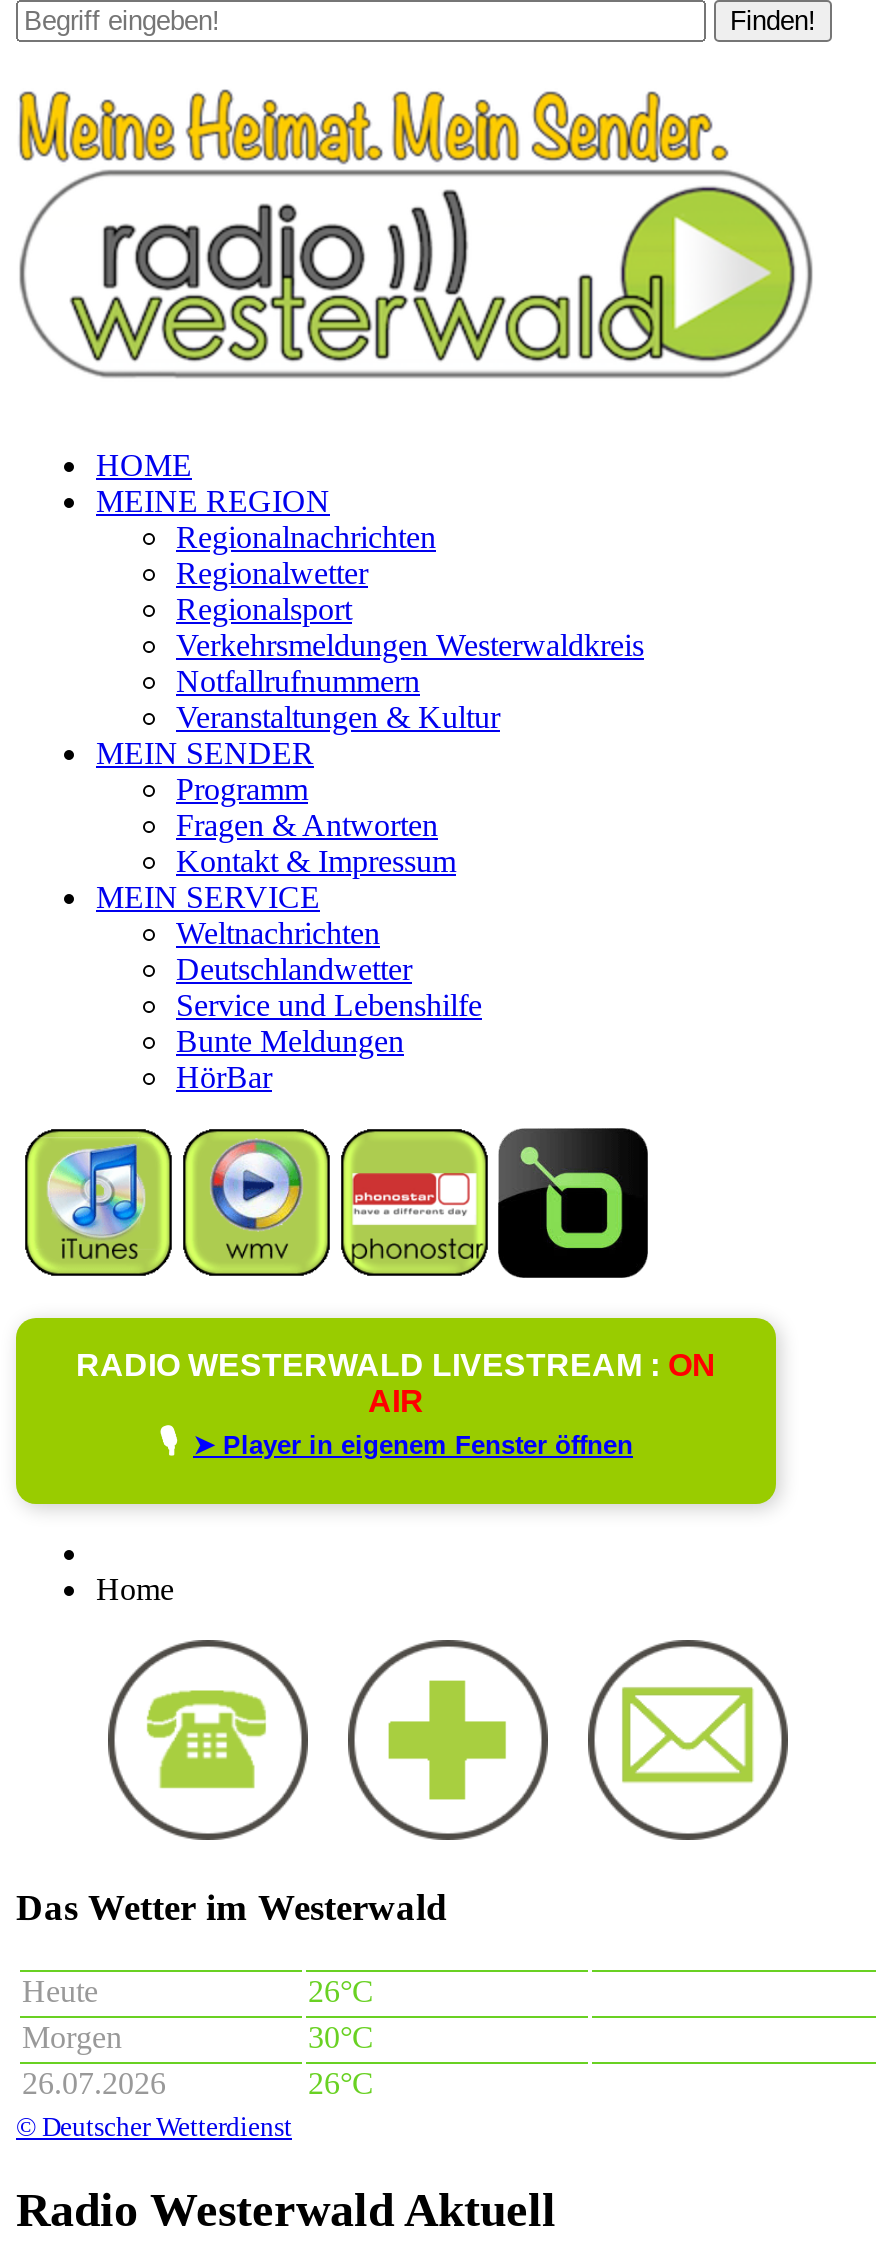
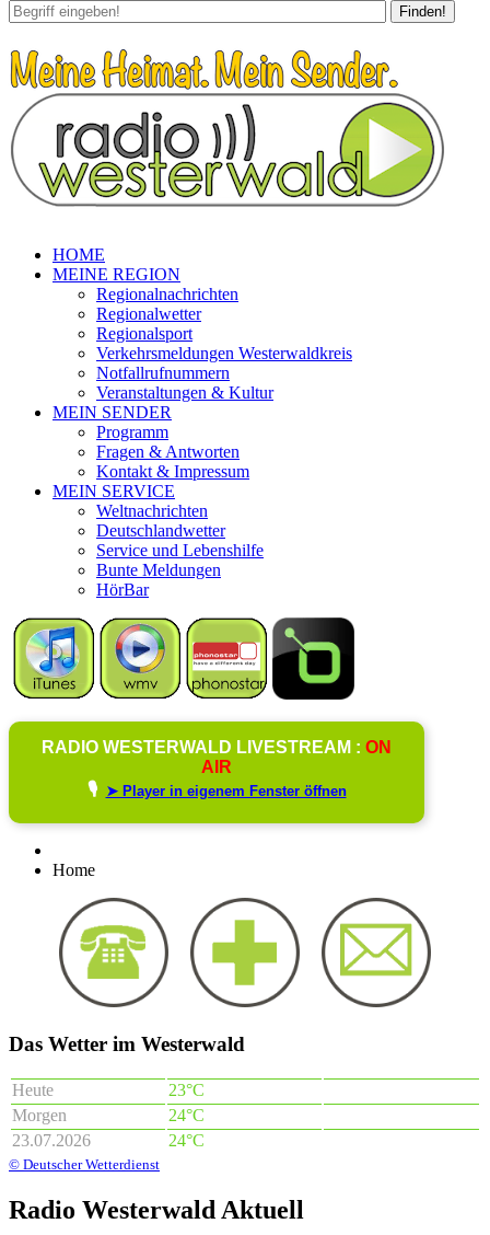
[308,1975,374,2009] 26°C -> [168,1081,205,1100] 23°C
[22,2021,374,2101] 30°C | 26.07.2026 | 26°C -> [12,1106,205,1150] 24°C | 23.07.2026 | 24°C

